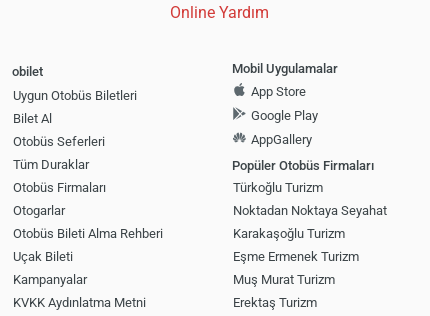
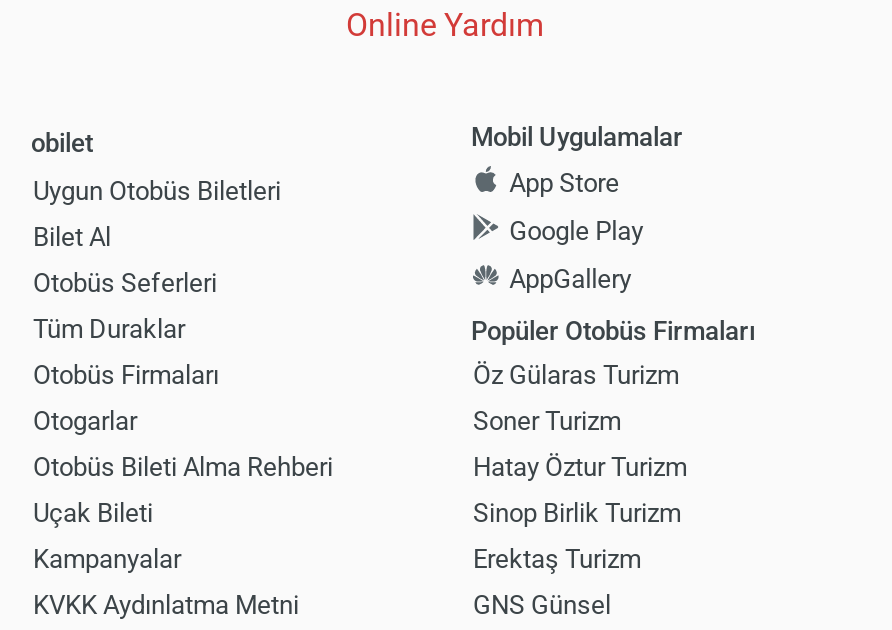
[233,180,387,287] Türkoğlu Turizm | Noktadan Noktaya Seyahat | Karakaşoğlu Turizm | Eşme Ermenek Turizm | Muş Murat Turizm -> [473,360,687,528] Öz Gülaras Turizm | Soner Turizm | Hatay Öztur Turizm | Sinop Birlik Turizm
moved [233,295,317,310] -> [473,544,641,574]: Erektaş Turizm
none -> [473,590,611,620] GNS Günsel

